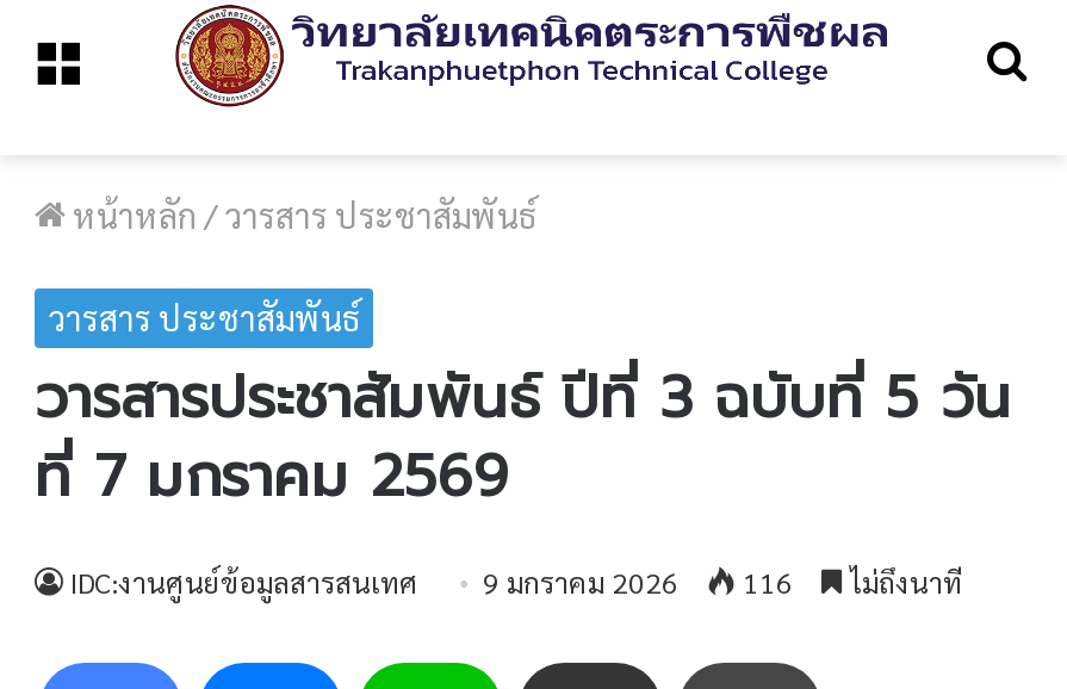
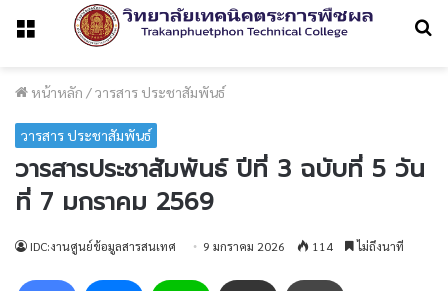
[736,563,793,601] 116 -> [309,238,333,254] 114

